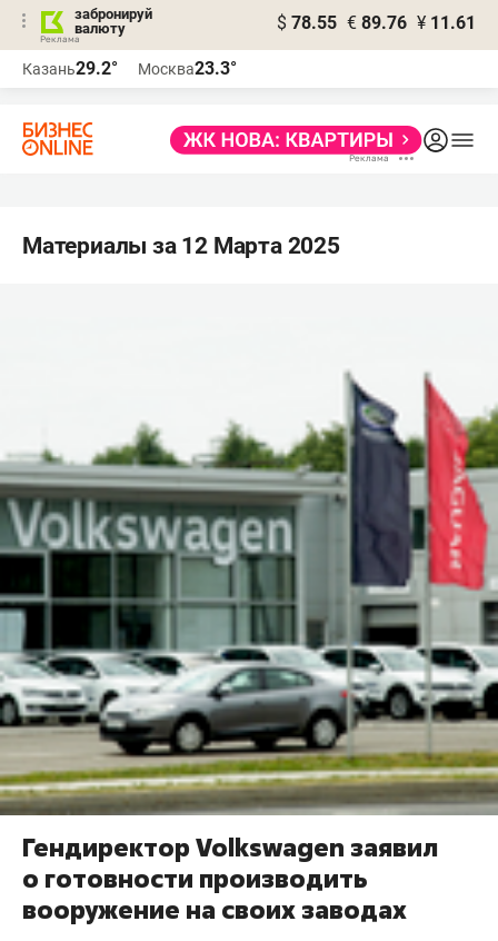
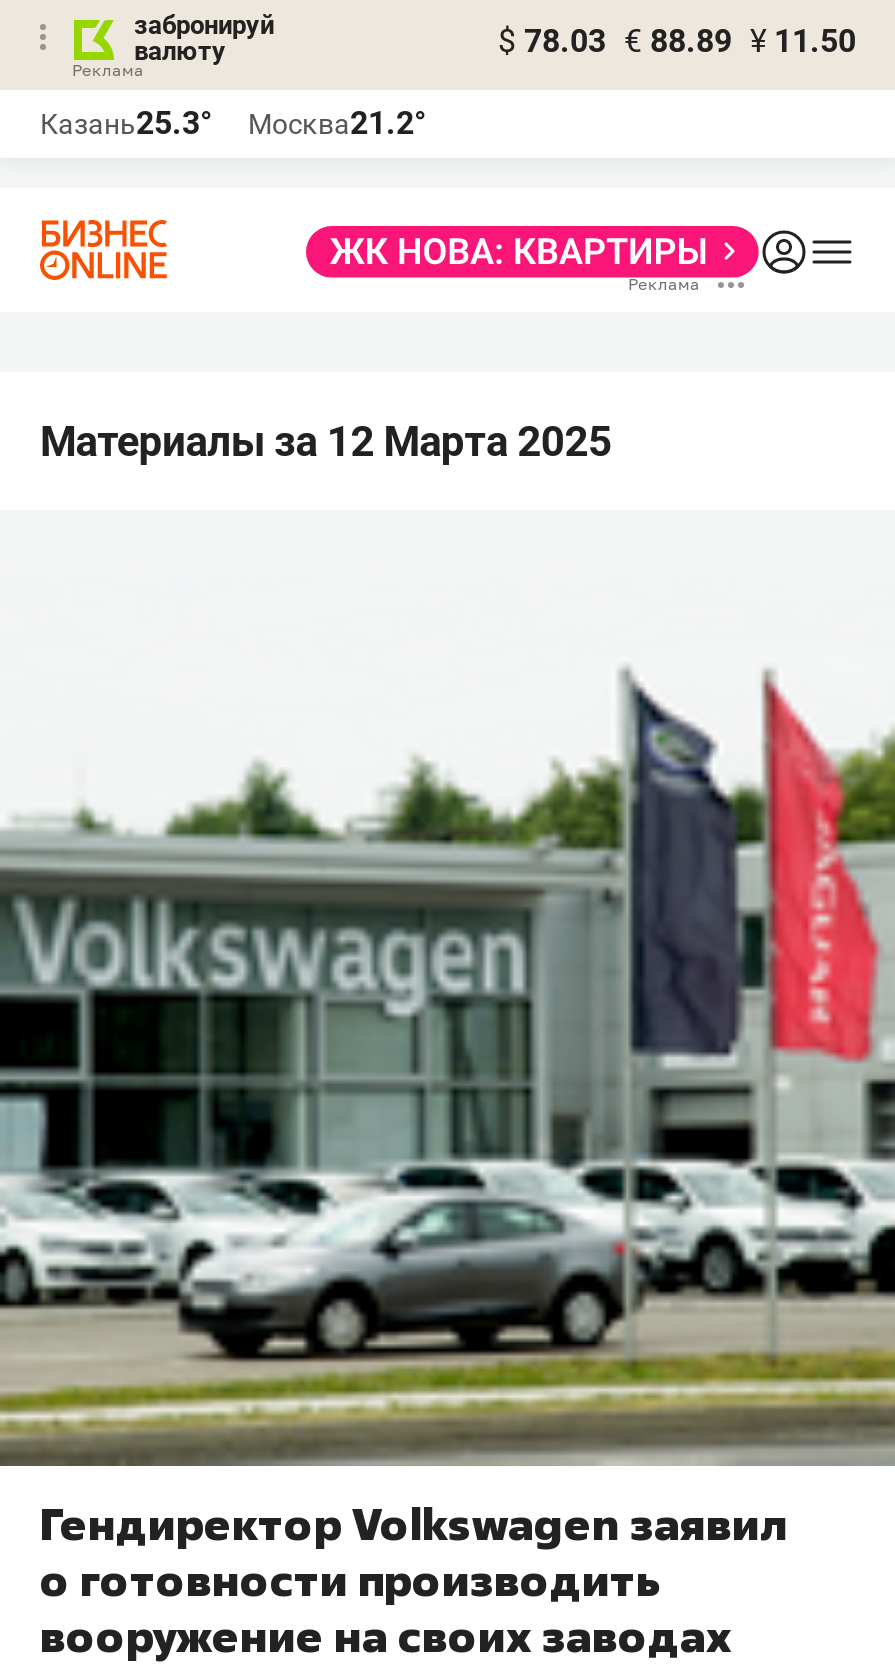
[277,12,476,33] $ 78.55 € 89.76 ¥ 11.61 -> [498,22,856,60] $ 78.03 € 88.89 ¥ 11.50
[22,58,118,79] Казань29.2° -> [40,104,212,142] Казань25.3°
[138,58,237,79] Москва23.3° -> [248,104,426,142] Москва21.2°

